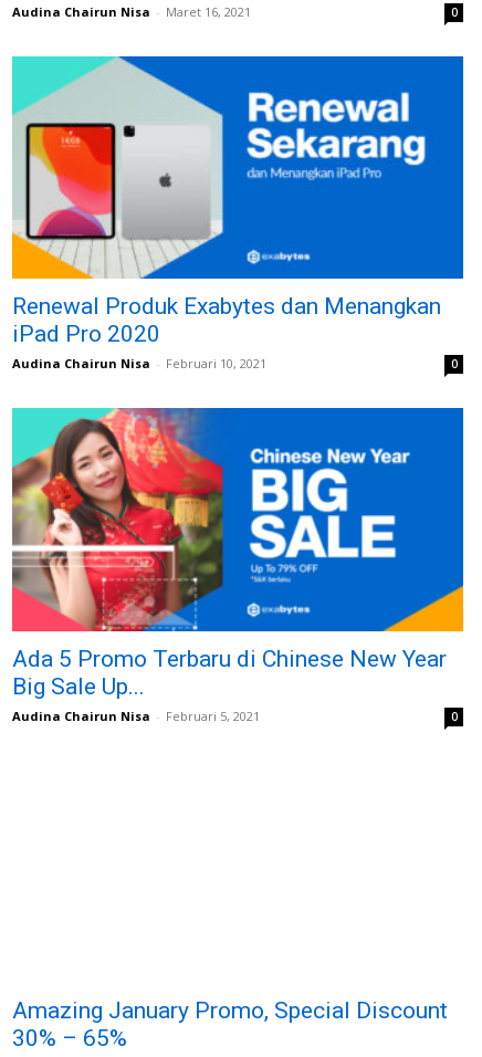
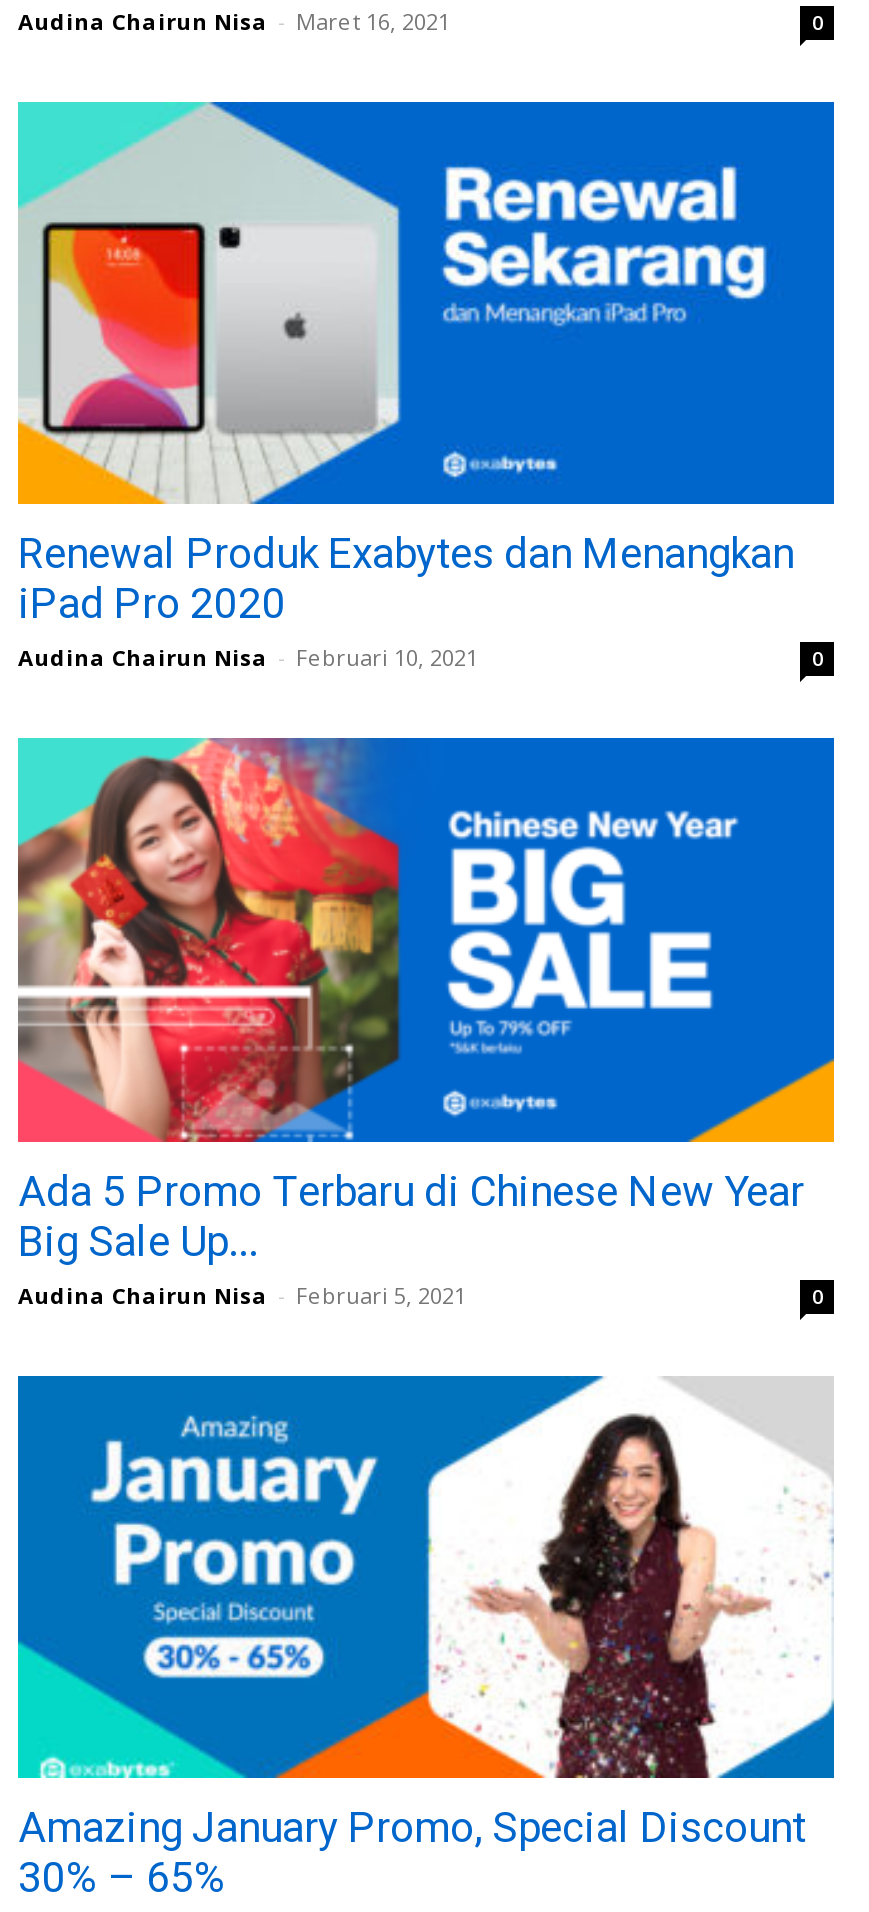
none -> [16,1374,836,1780] [image]

